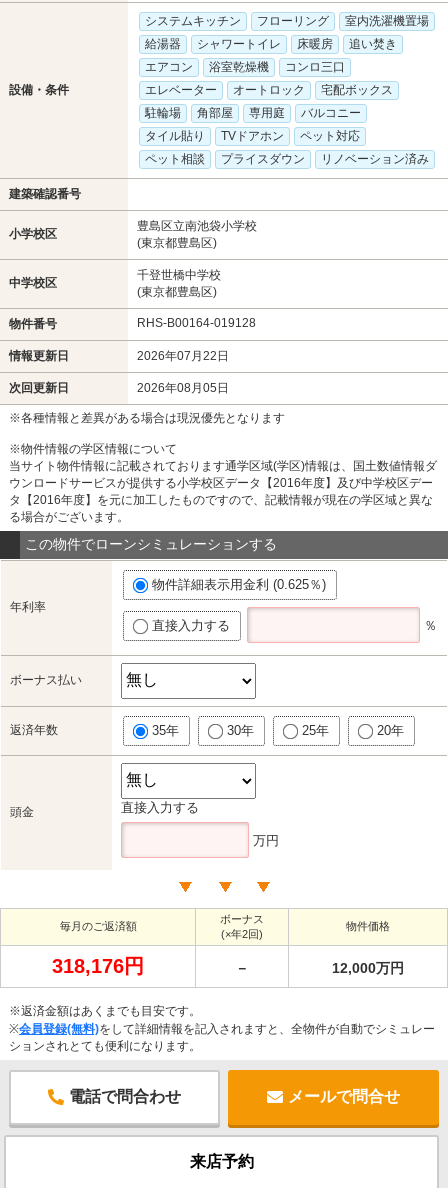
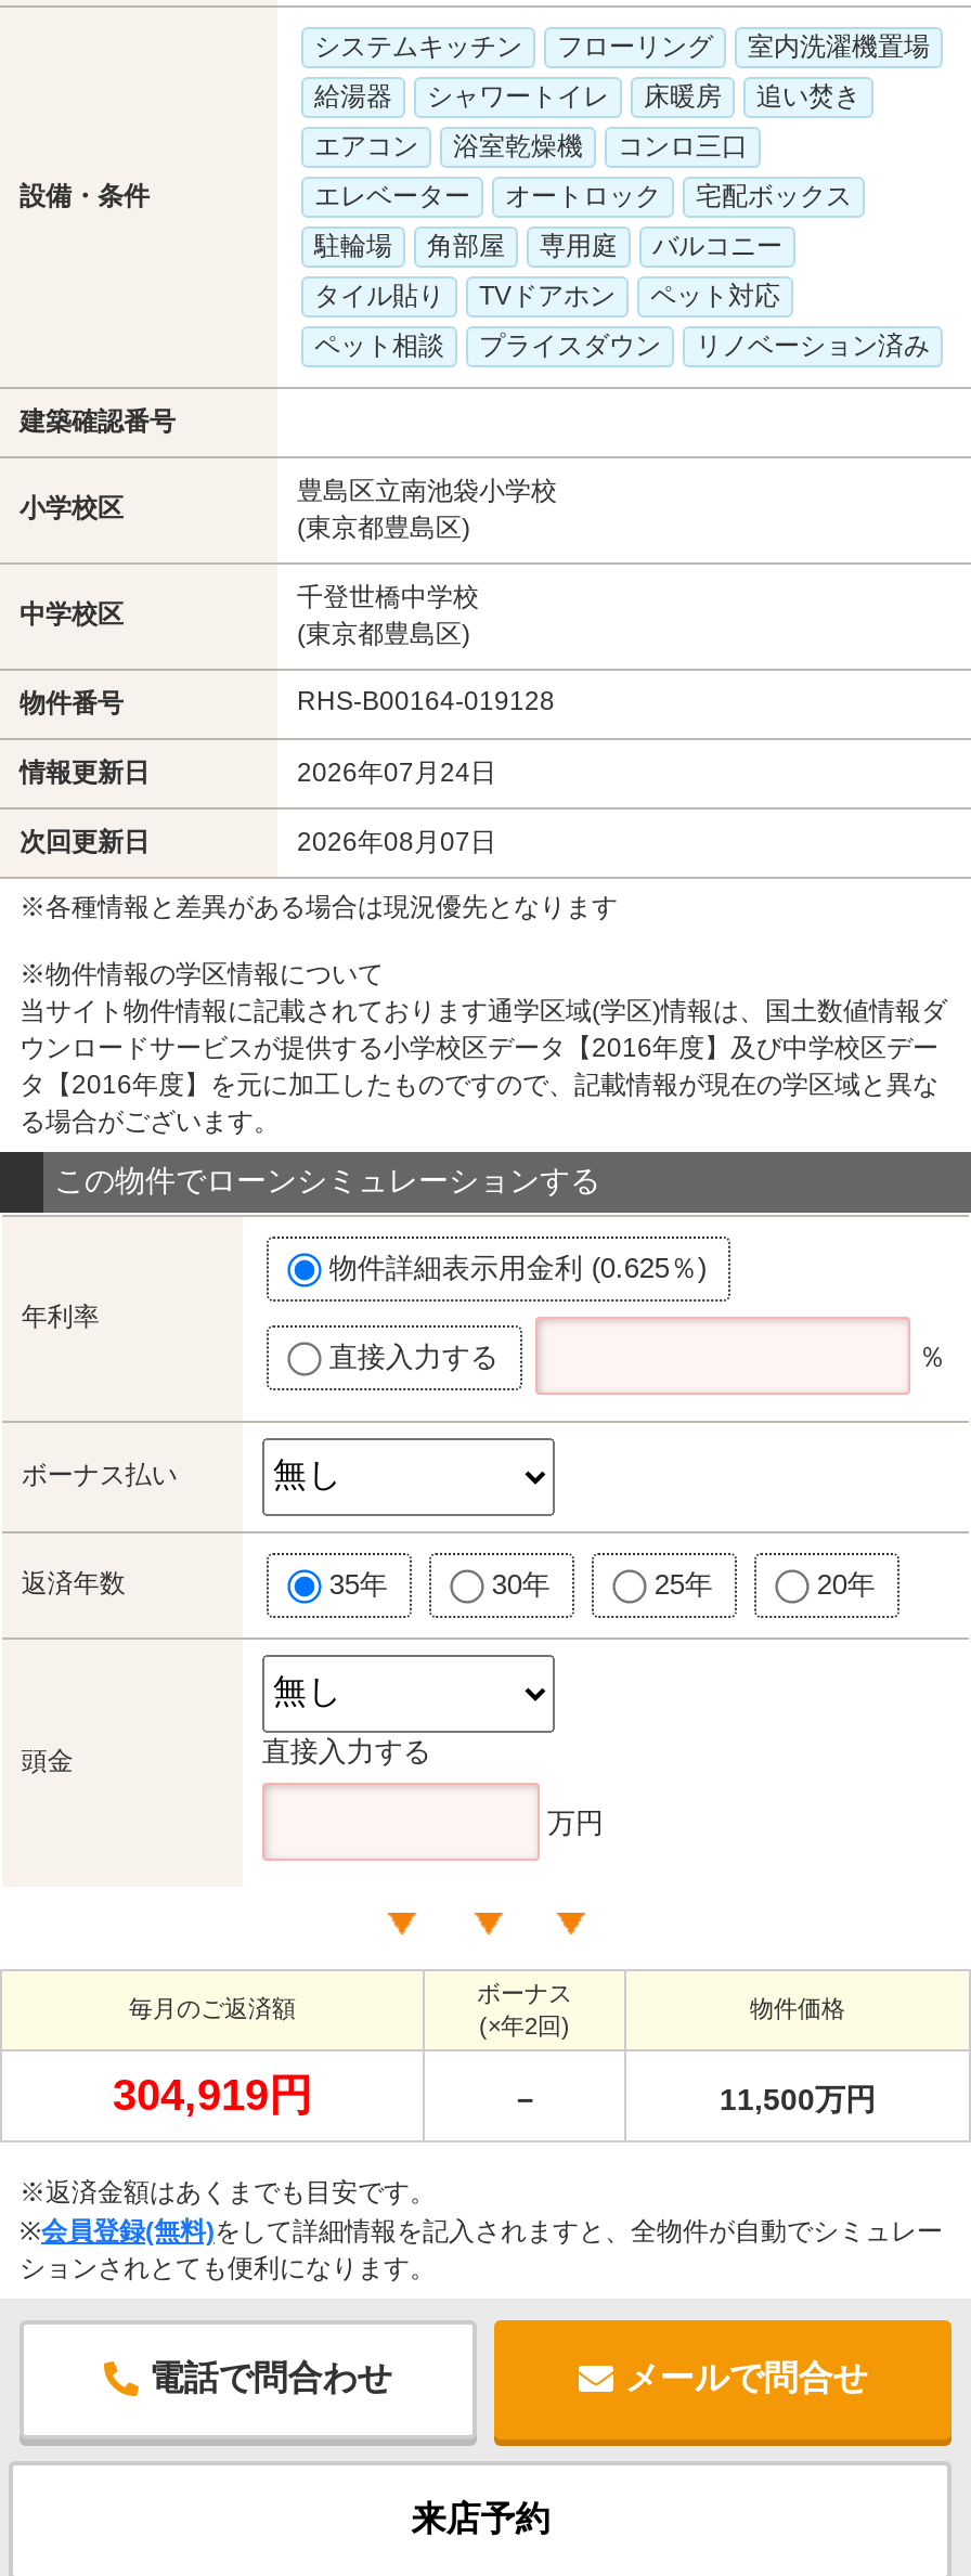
[137,349,229,363] 2026年07月22日 -> [297,757,496,787] 2026年07月24日
[137,381,229,395] 2026年08月05日 -> [297,826,496,857] 2026年08月07日
[52,955,144,977] 318,176円 -> [113,2071,312,2118] 304,919円
[332,960,404,976] 12,000万円 -> [720,2081,876,2116] 11,500万円

